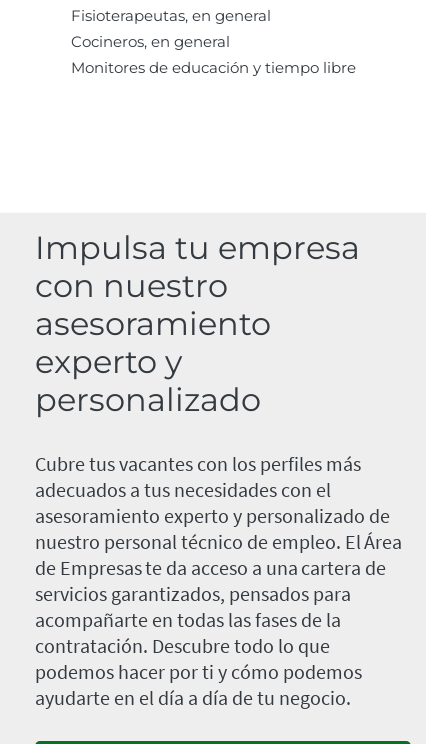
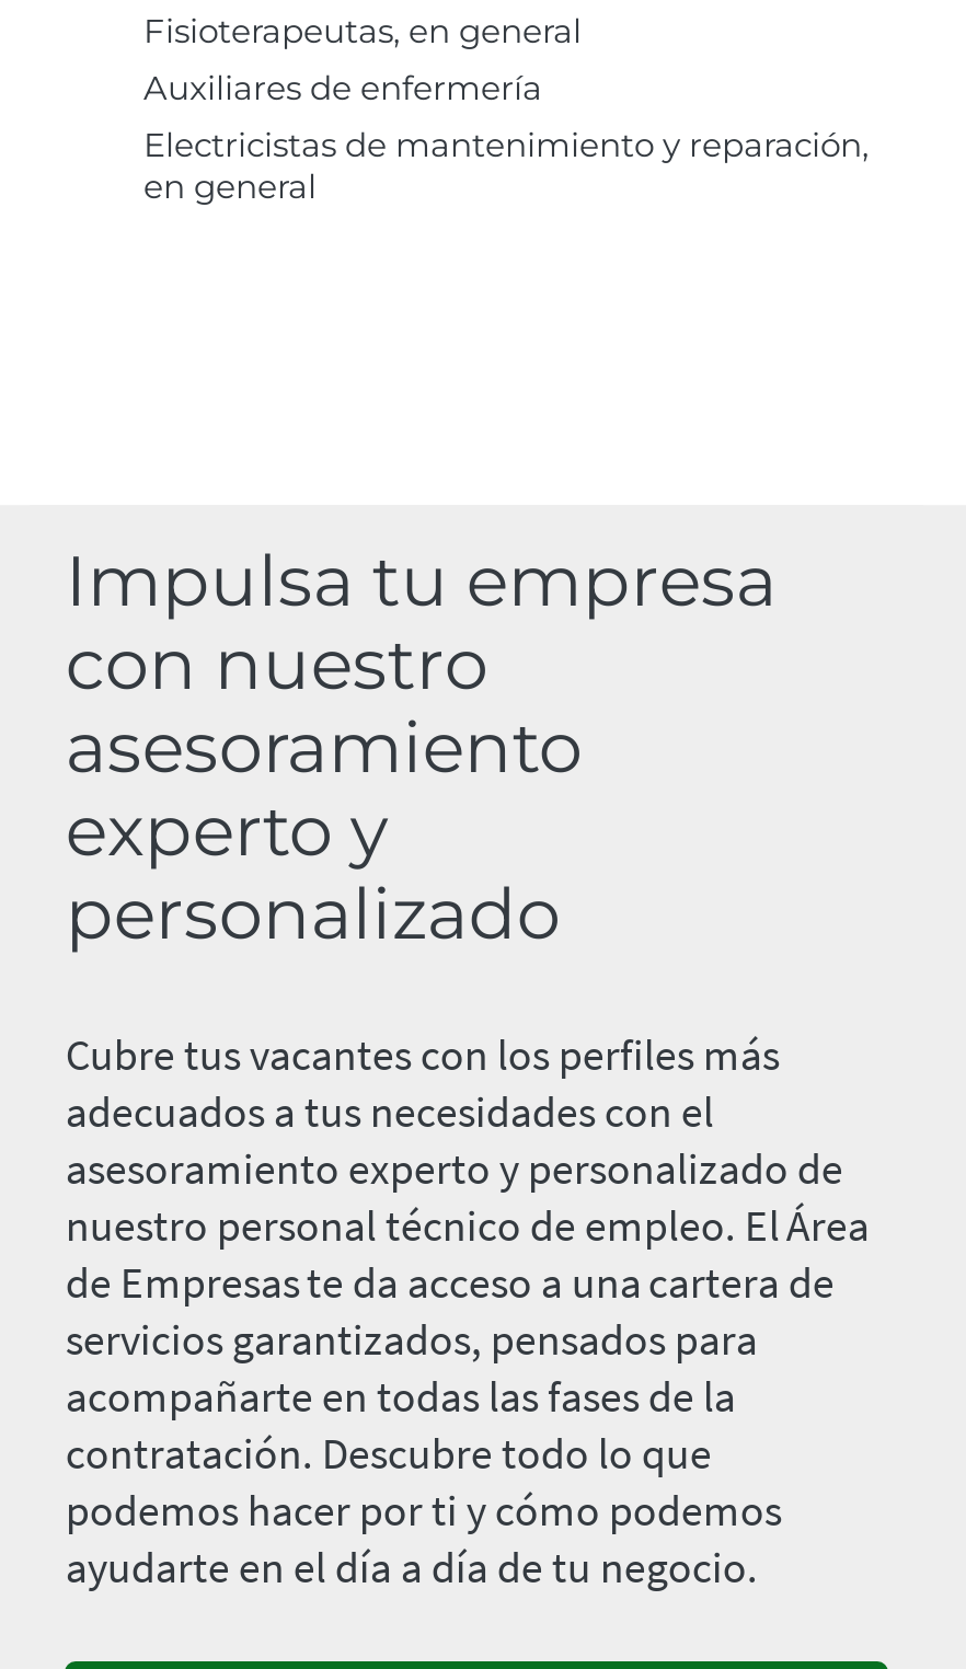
[71,32,356,77] Cocineros, en general | Monitores de educación y tiempo libre -> [143,67,869,208] Auxiliares de enfermería | Electricistas de mantenimiento y reparación, | en general

